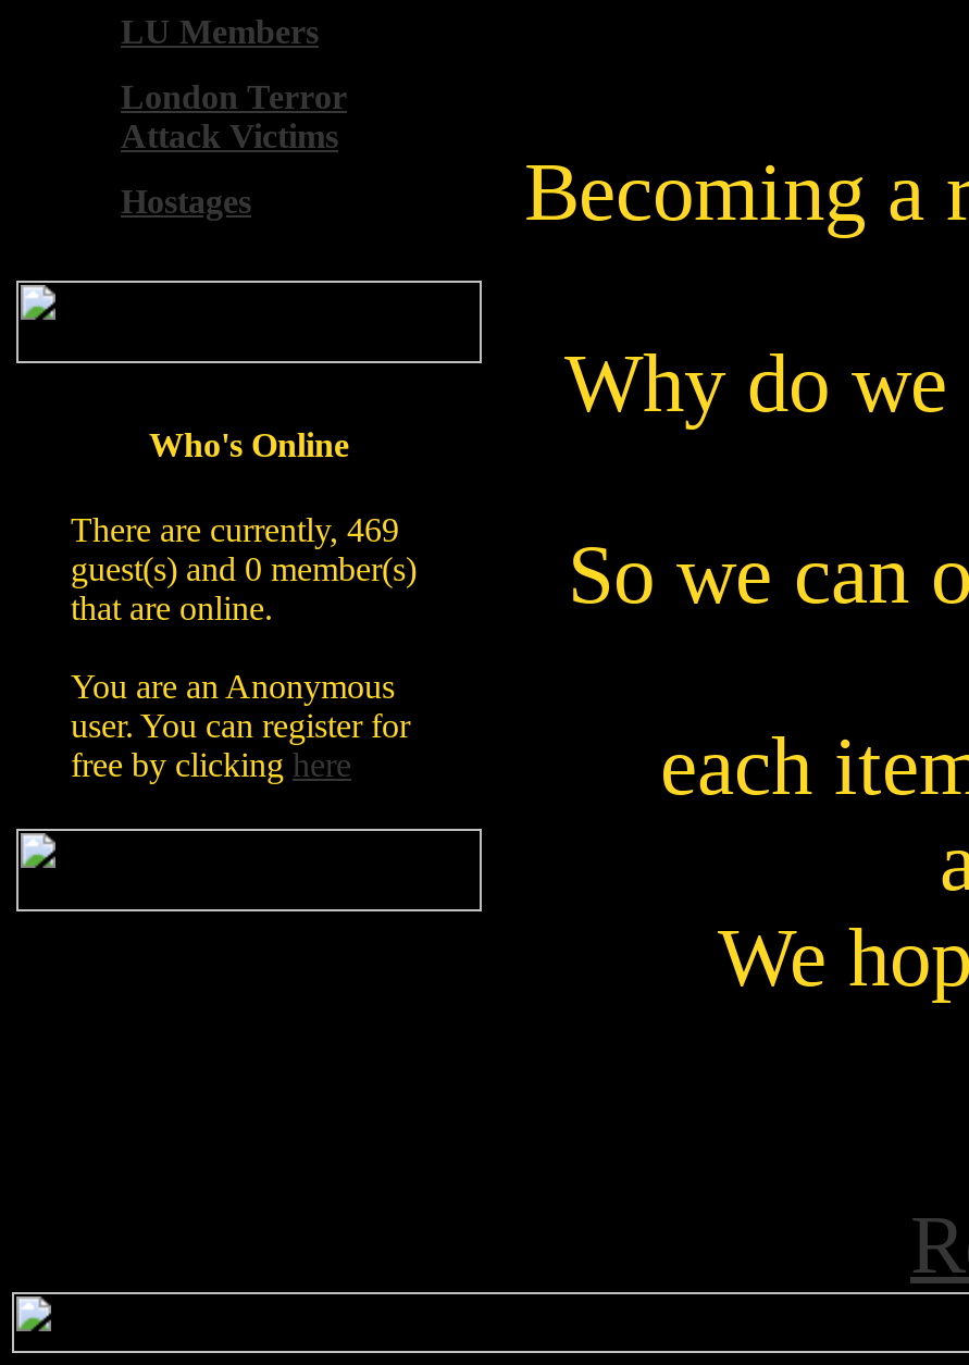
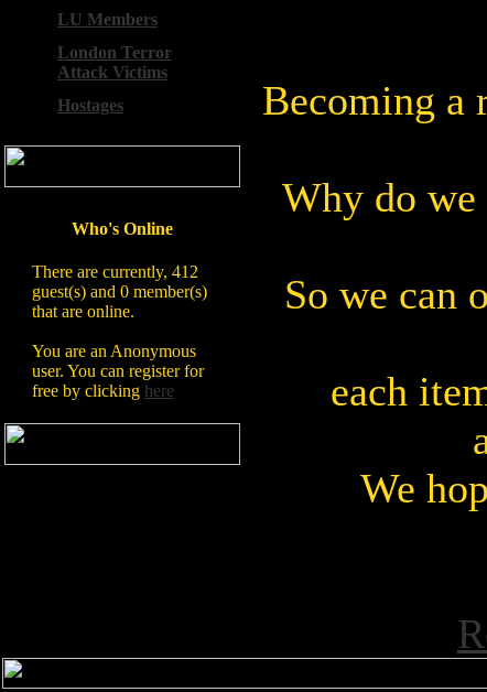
[71,511,399,548] There are currently, 469 -> [32,262,198,281] There are currently, 412

